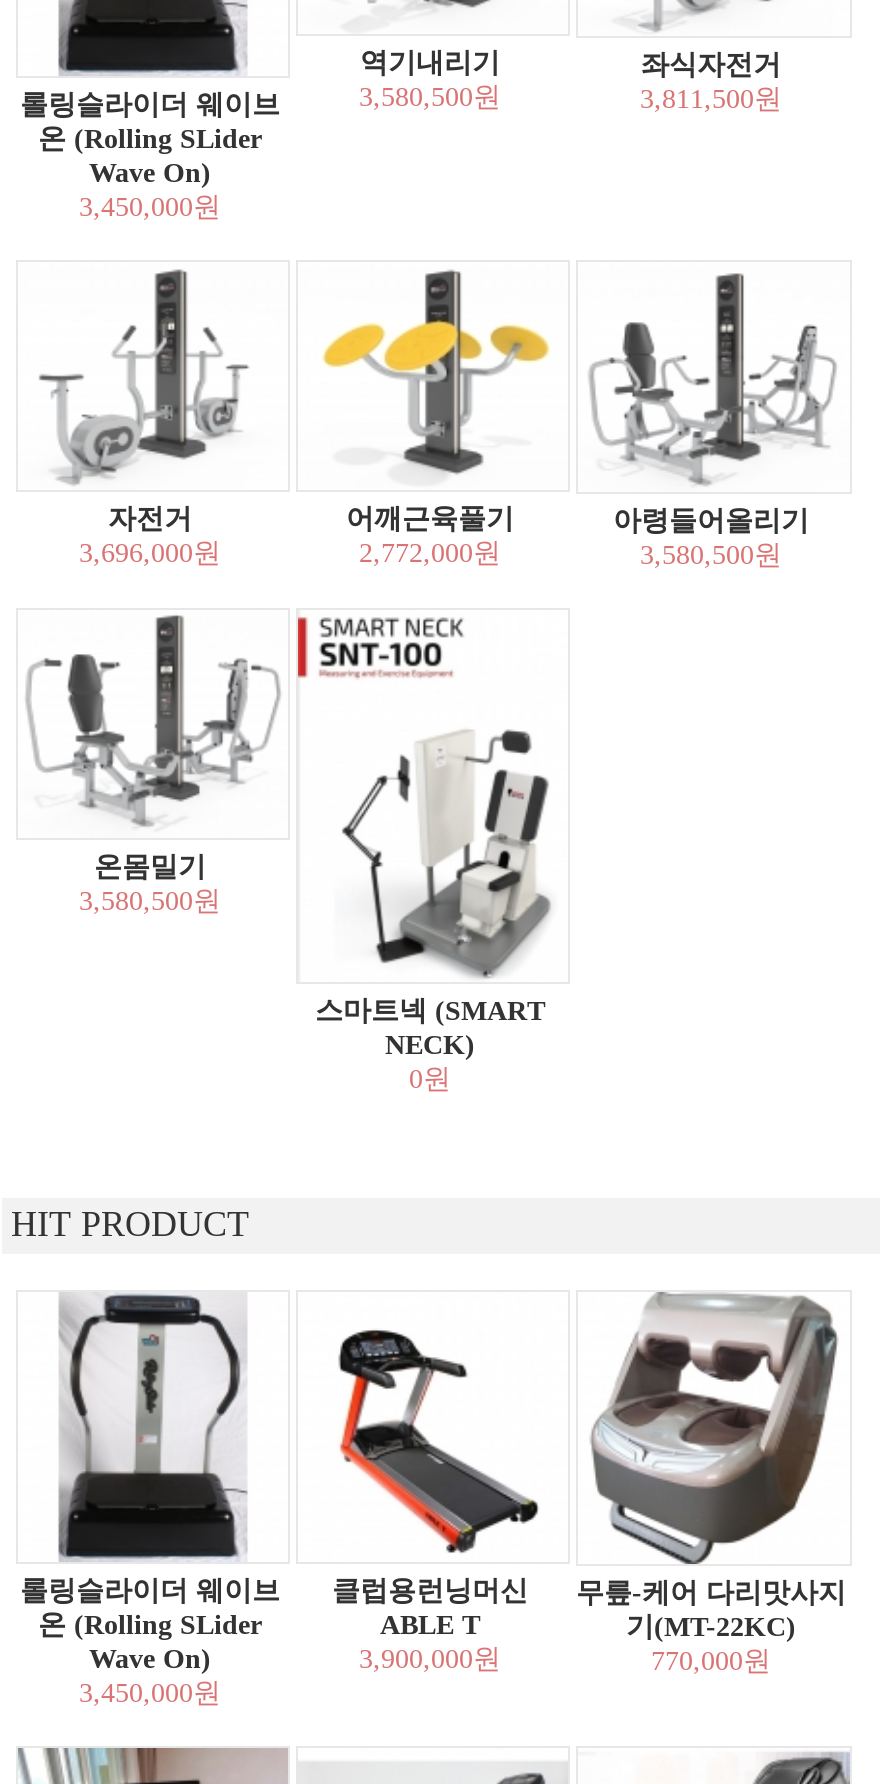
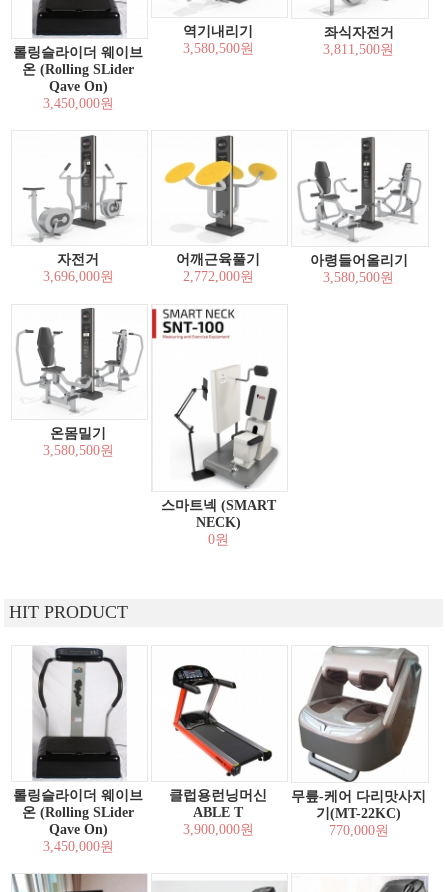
[89,158,211,188] Wave On) -> [48,79,107,94] Qave On)
[89,1644,211,1674] Wave On) -> [48,822,107,837] Qave On)

